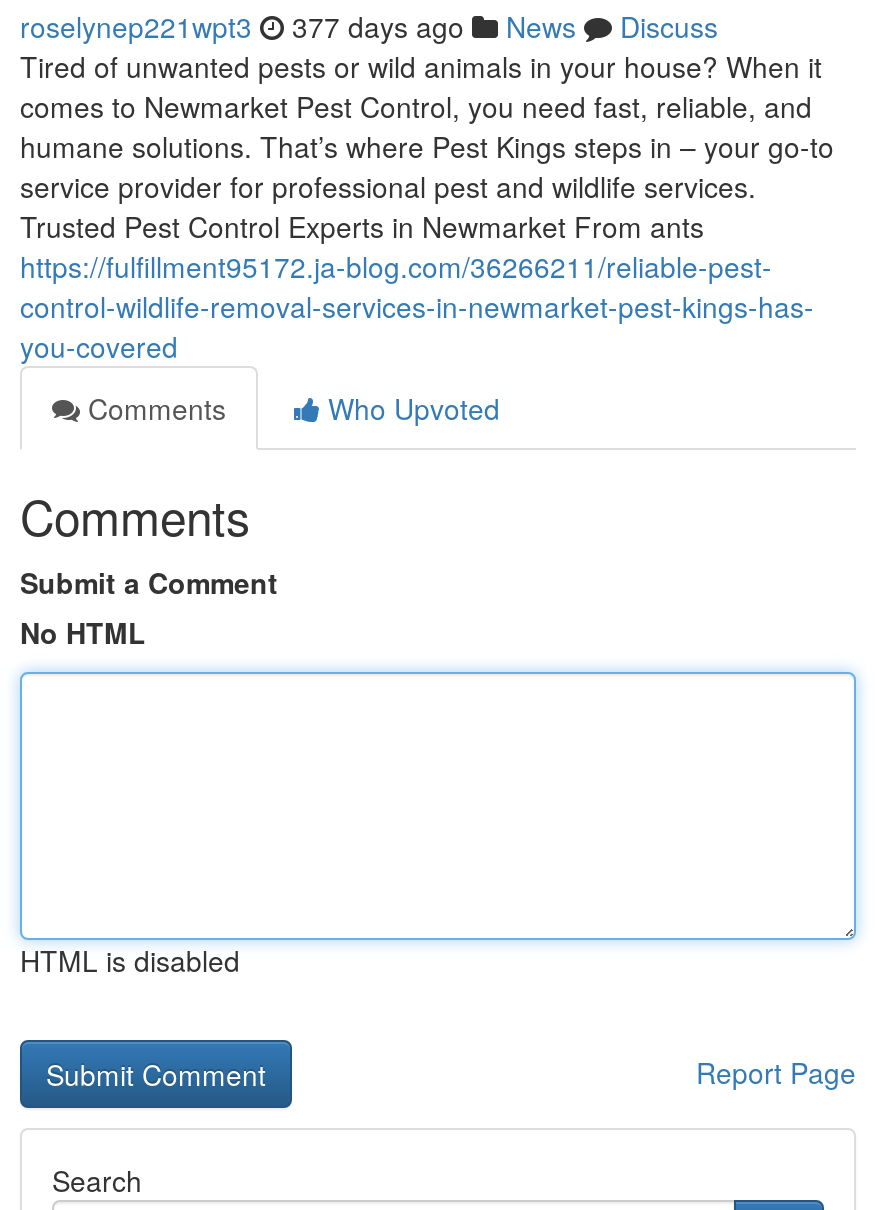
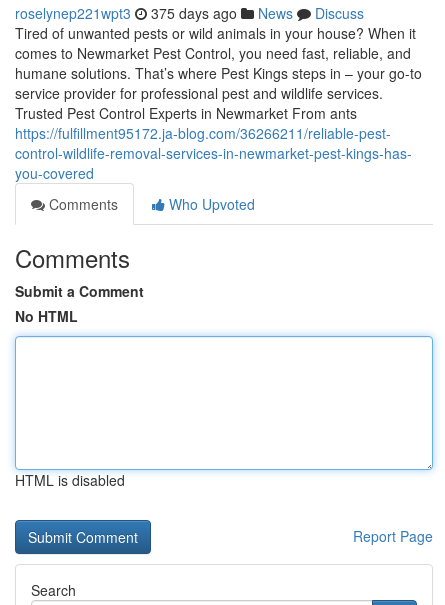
[20,6,718,46] roselynep221wpt3 377 days ago News Discuss -> [15,3,364,23] roselynep221wpt3 375 days ago News Discuss

